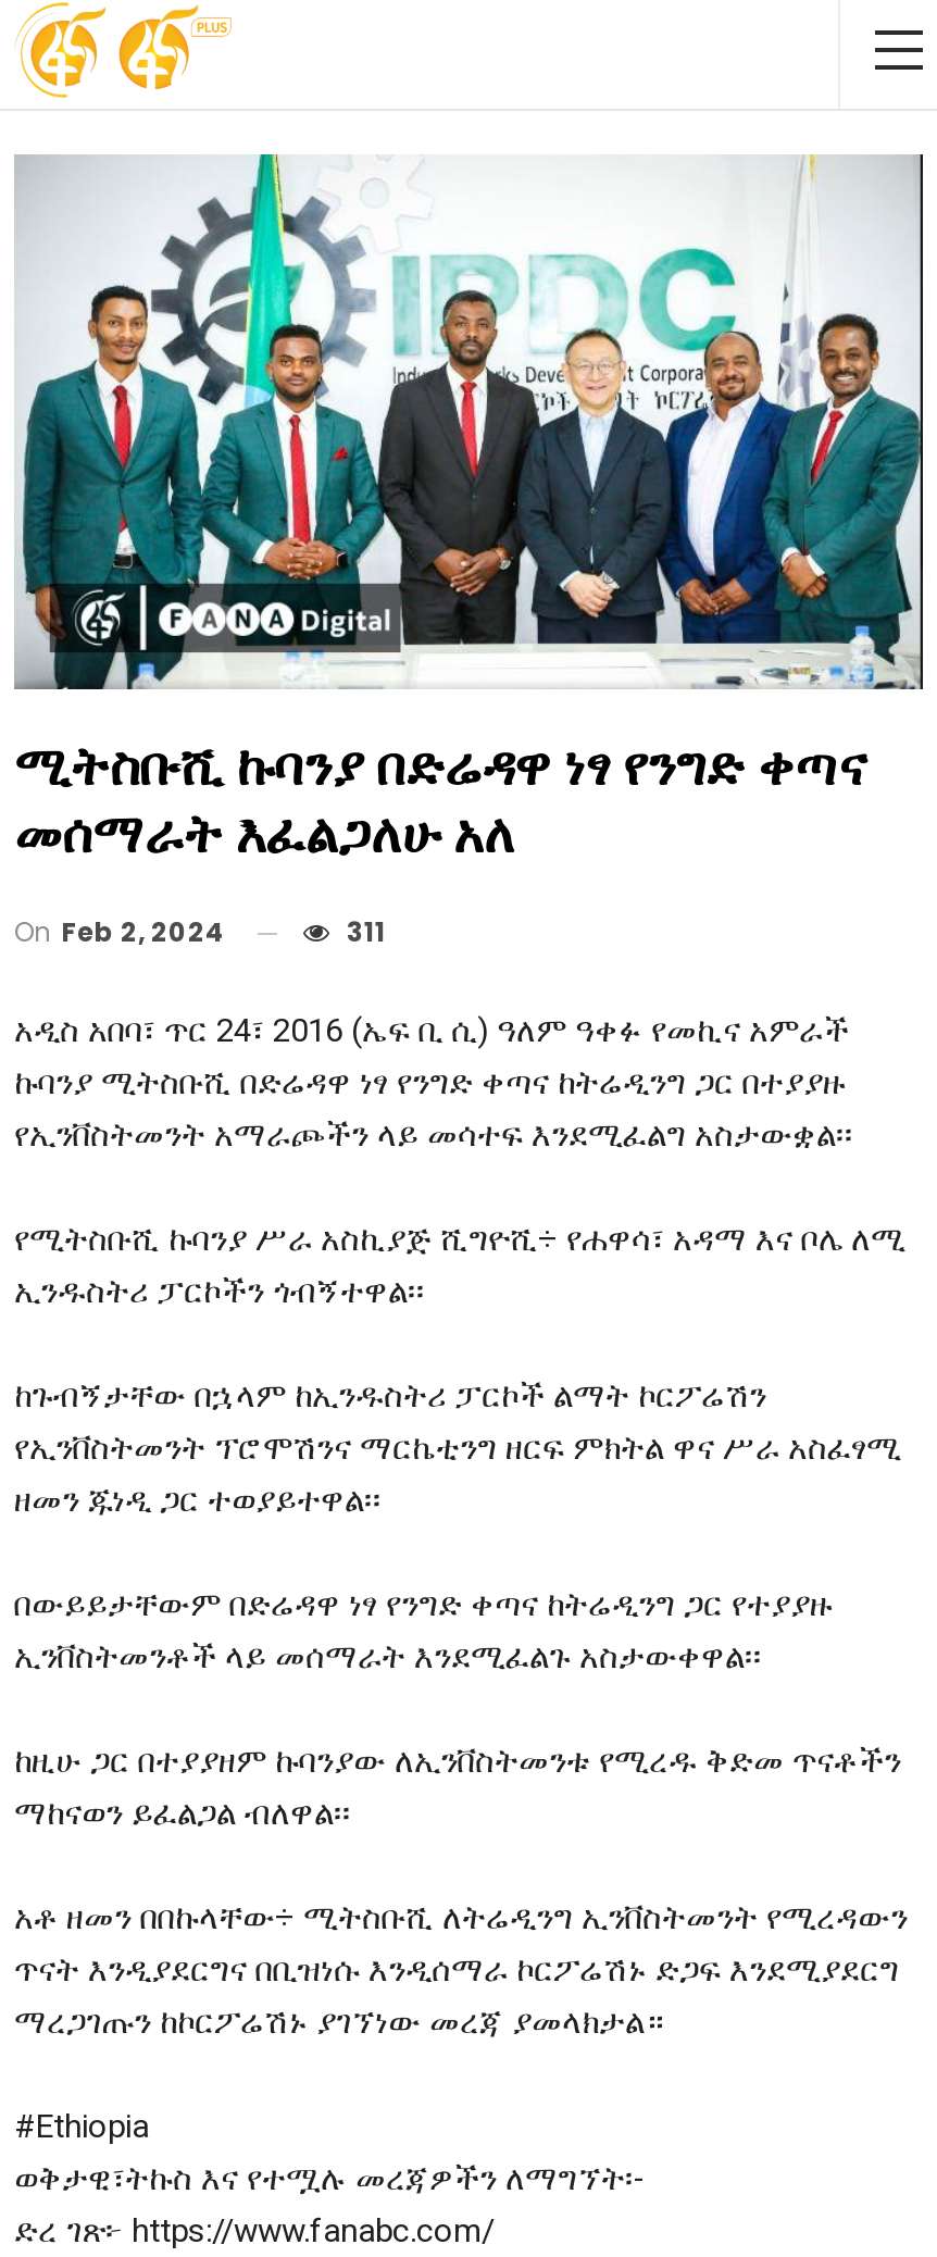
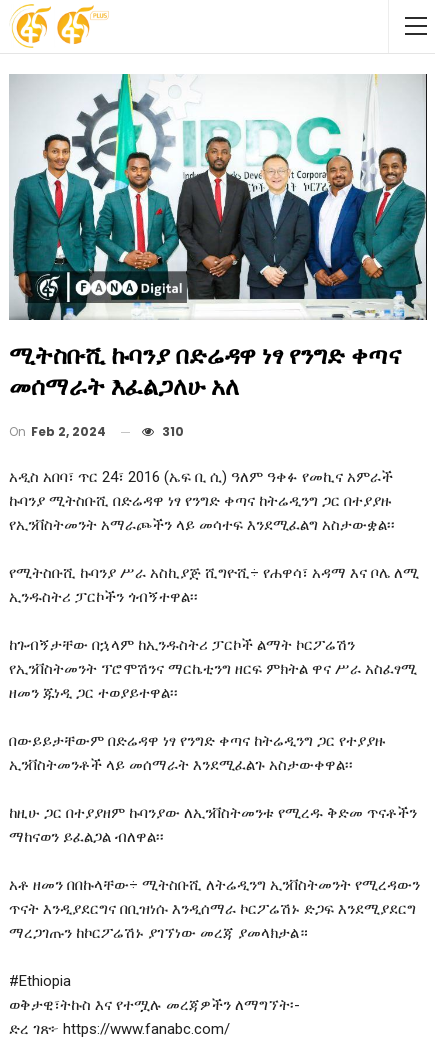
[347,912,386,949] 311 -> [162,422,184,439] 310

